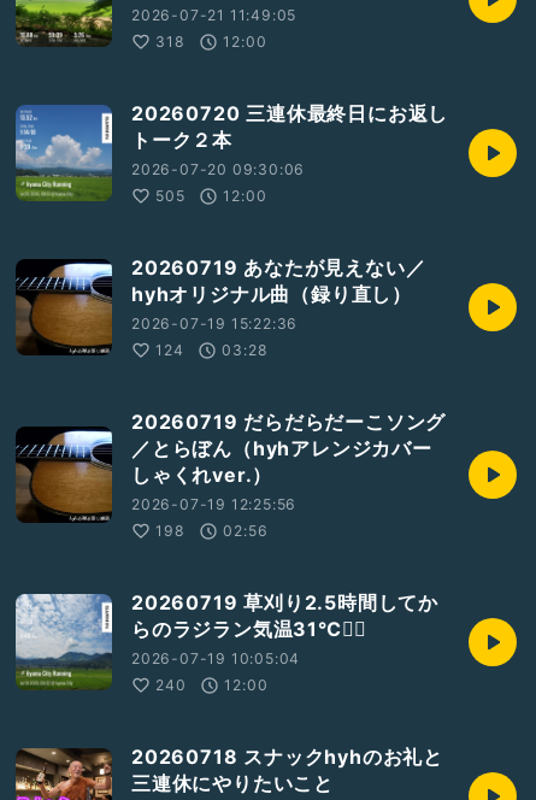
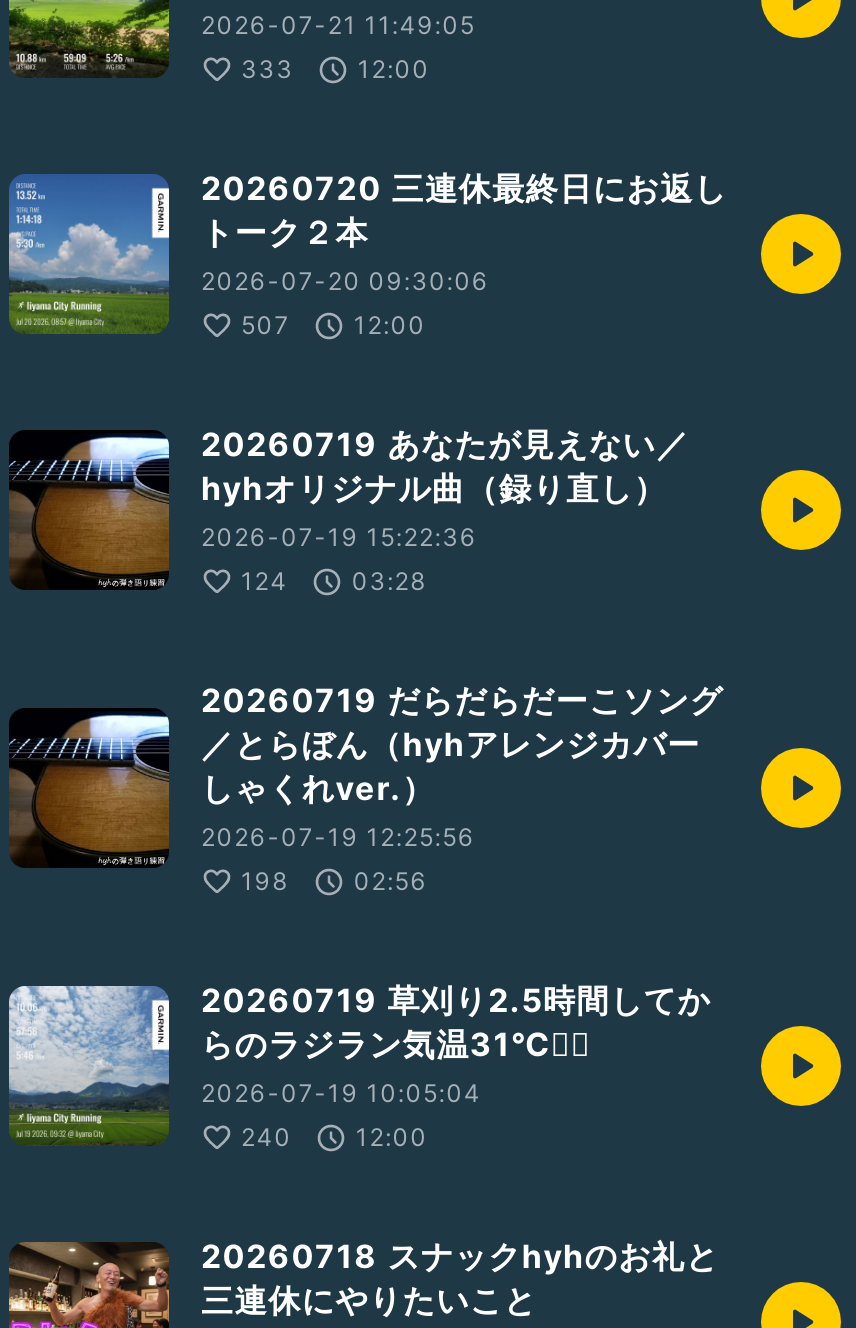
[155,33,185,51] 318 -> [241,54,294,84] 333
[155,187,185,205] 505 -> [241,310,290,340] 507

